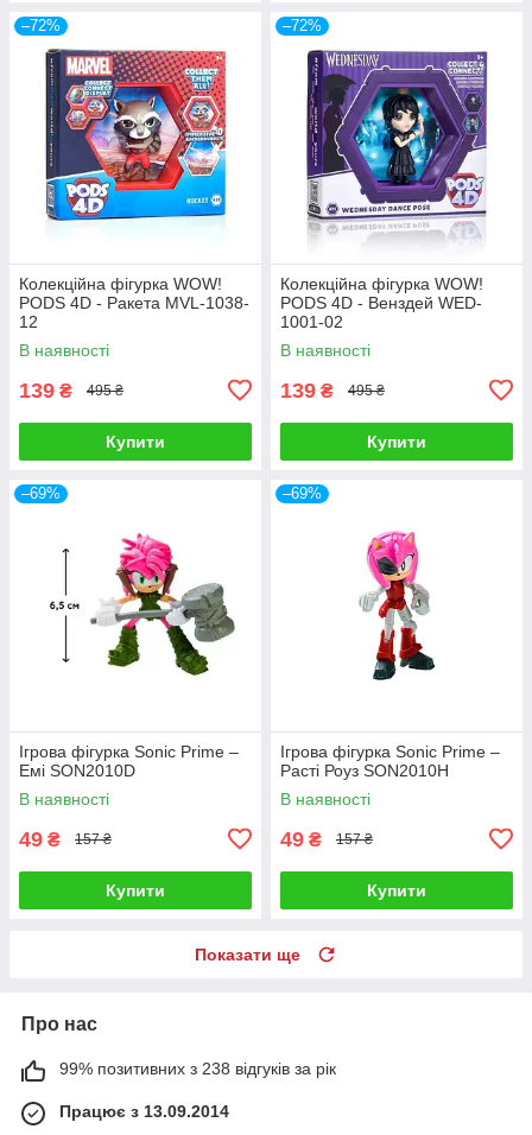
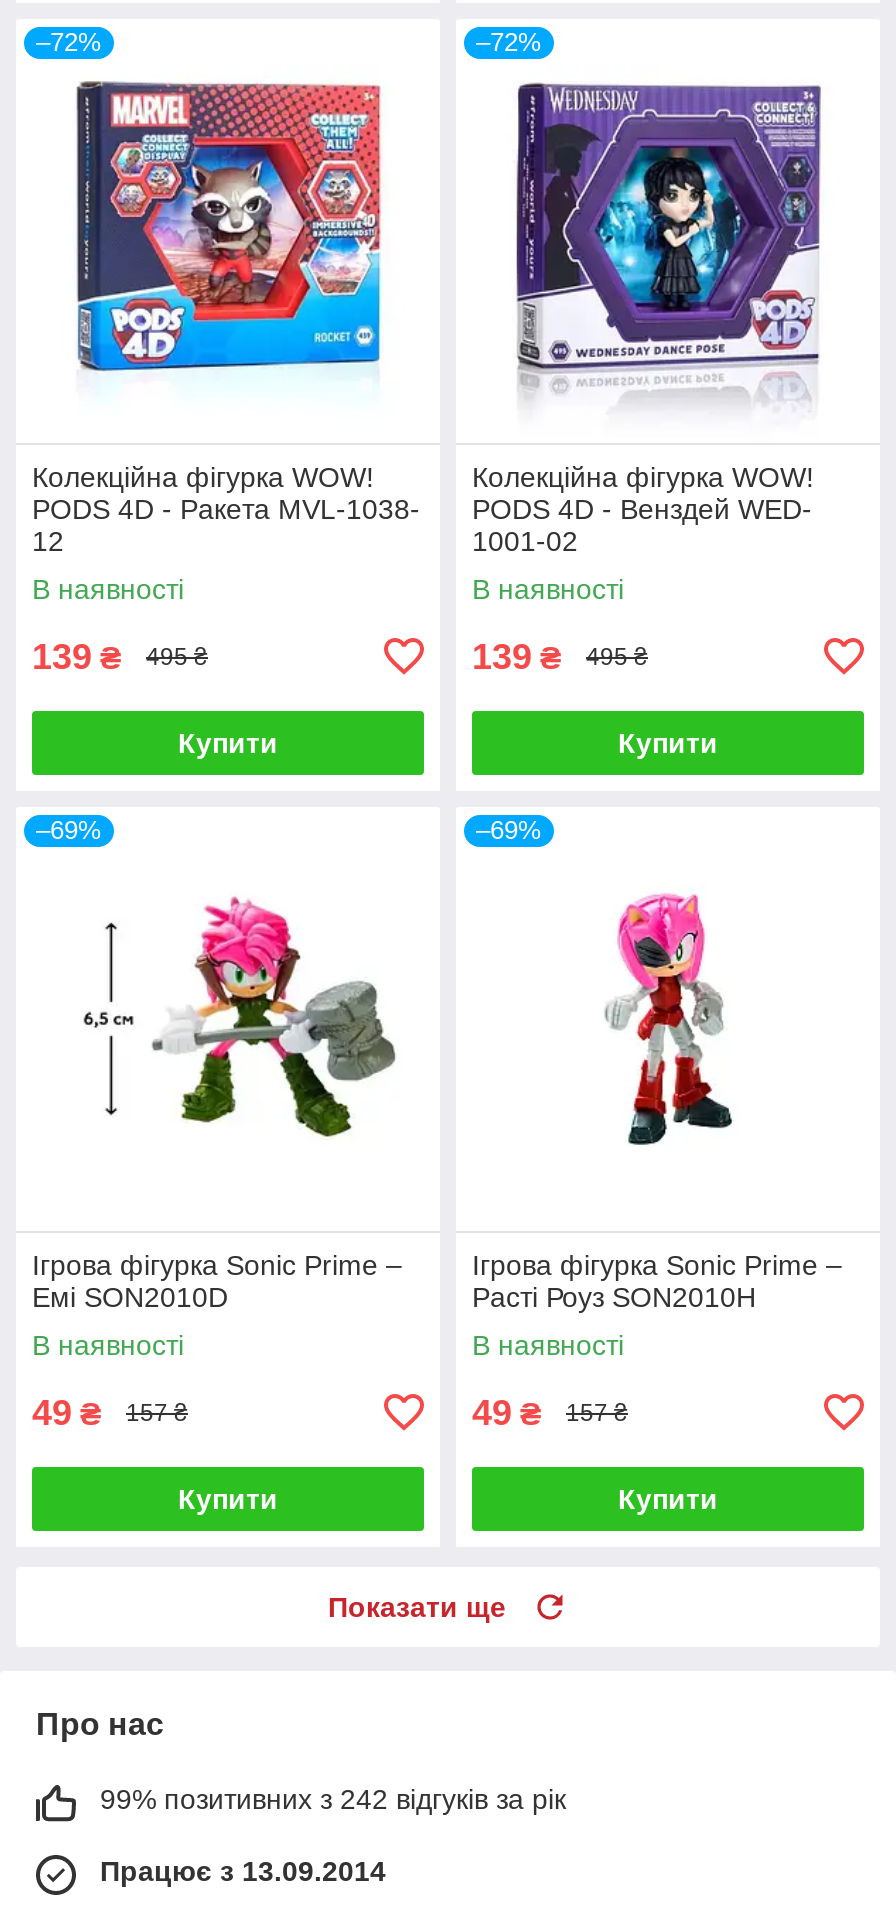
[59,1059,336,1078] 99% позитивних з 238 відгуків за рік -> [100,1783,566,1815] 99% позитивних з 242 відгуків за рік

